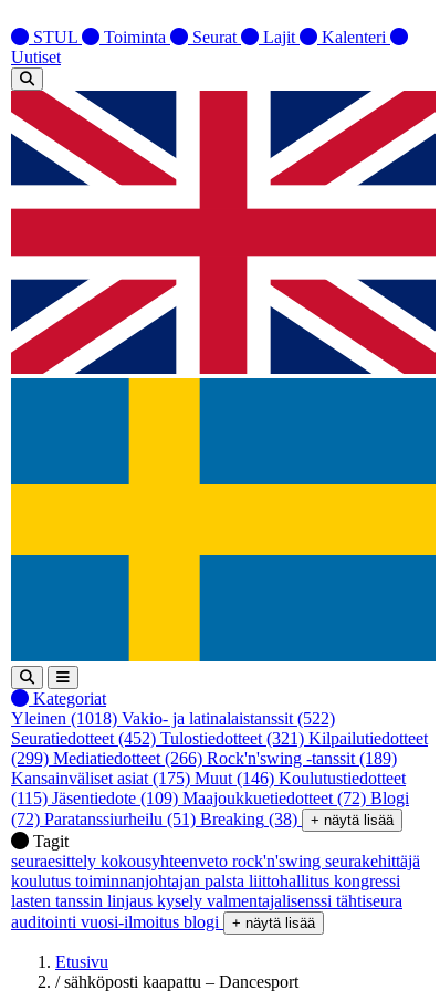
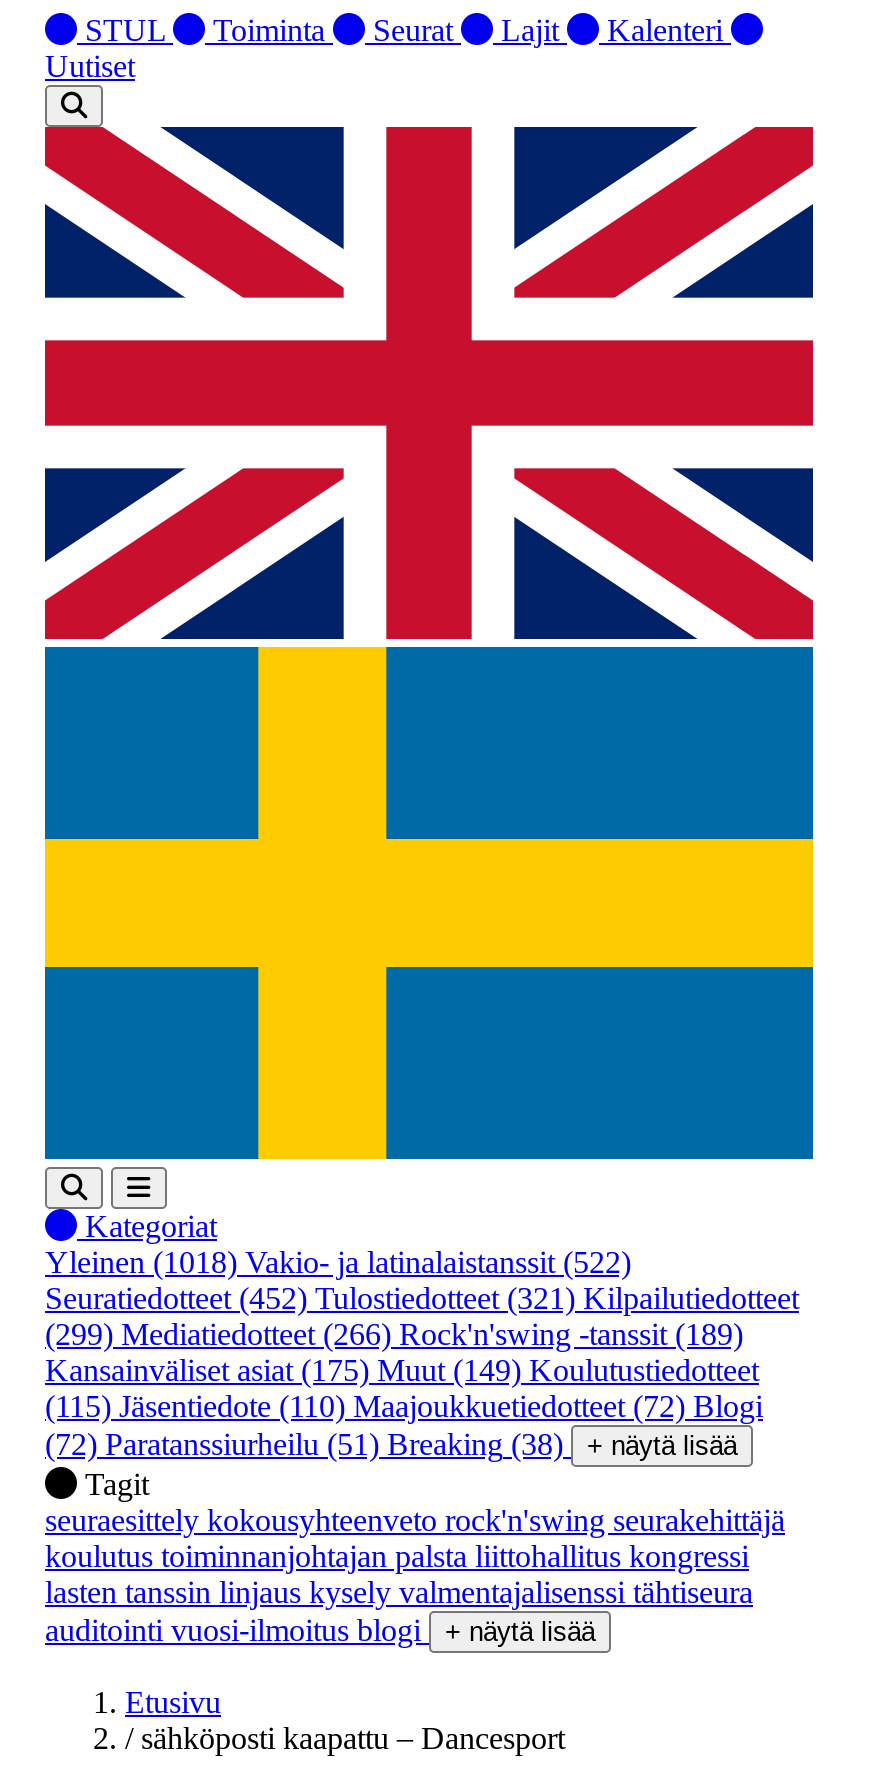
[11,769,406,788] Kansainväliset asiat (175) Muut (146) Koulutustiedotteet -> [45,1353,759,1387] Kansainväliset asiat (175) Muut (149) Koulutustiedotteet
[11,789,409,807] (115) Jäsentiedote (109) Maajoukkuetiedotteet (72) Blogi -> [45,1389,763,1423] (115) Jäsentiedote (110) Maajoukkuetiedotteet (72) Blogi

